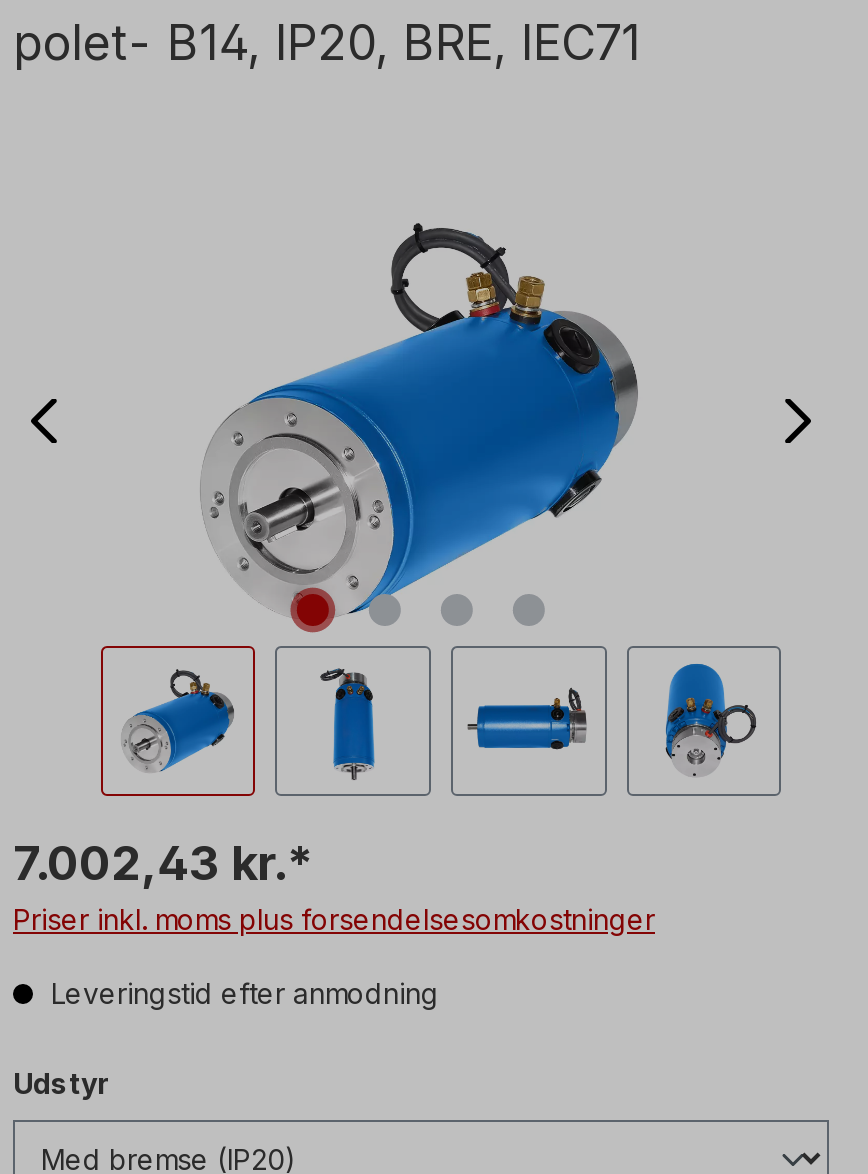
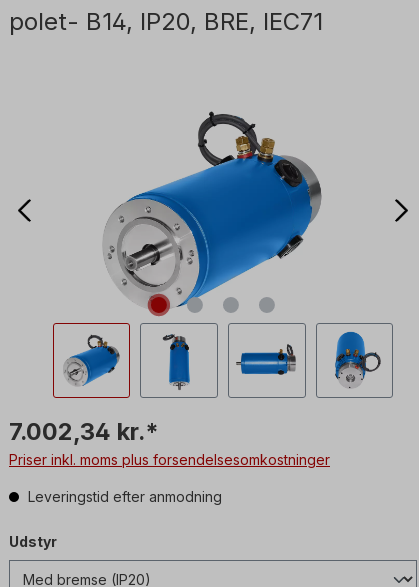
[13,834,315,892] 7.002,43 kr.* -> [9,417,159,446] 7.002,34 kr.*

